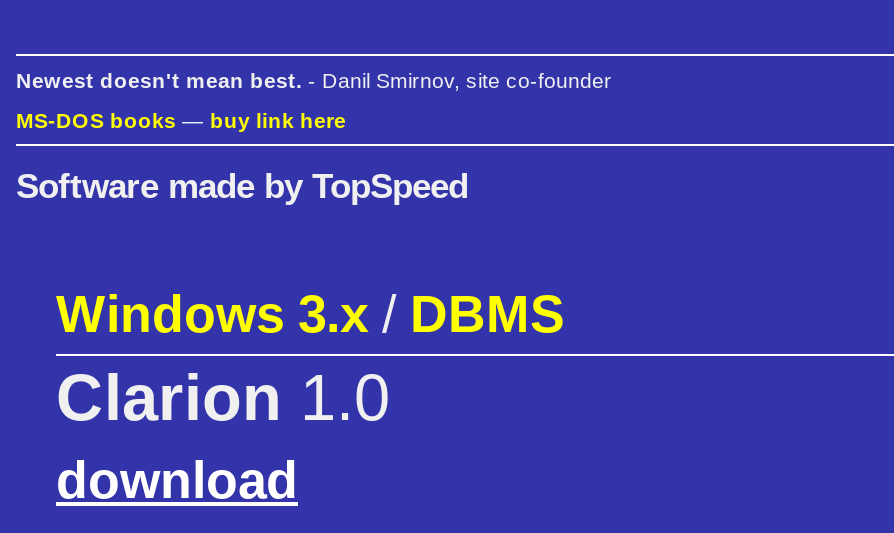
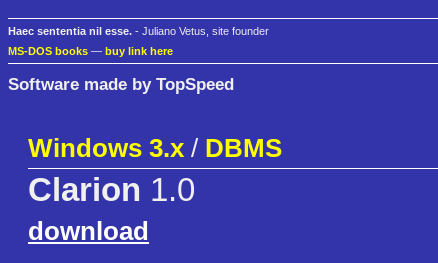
[16,68,612,92] Newest doesn't mean best. - Danil Smirnov, site co-founder -> [8,25,269,37] Haec sententia nil esse. - Juliano Vetus, site founder

